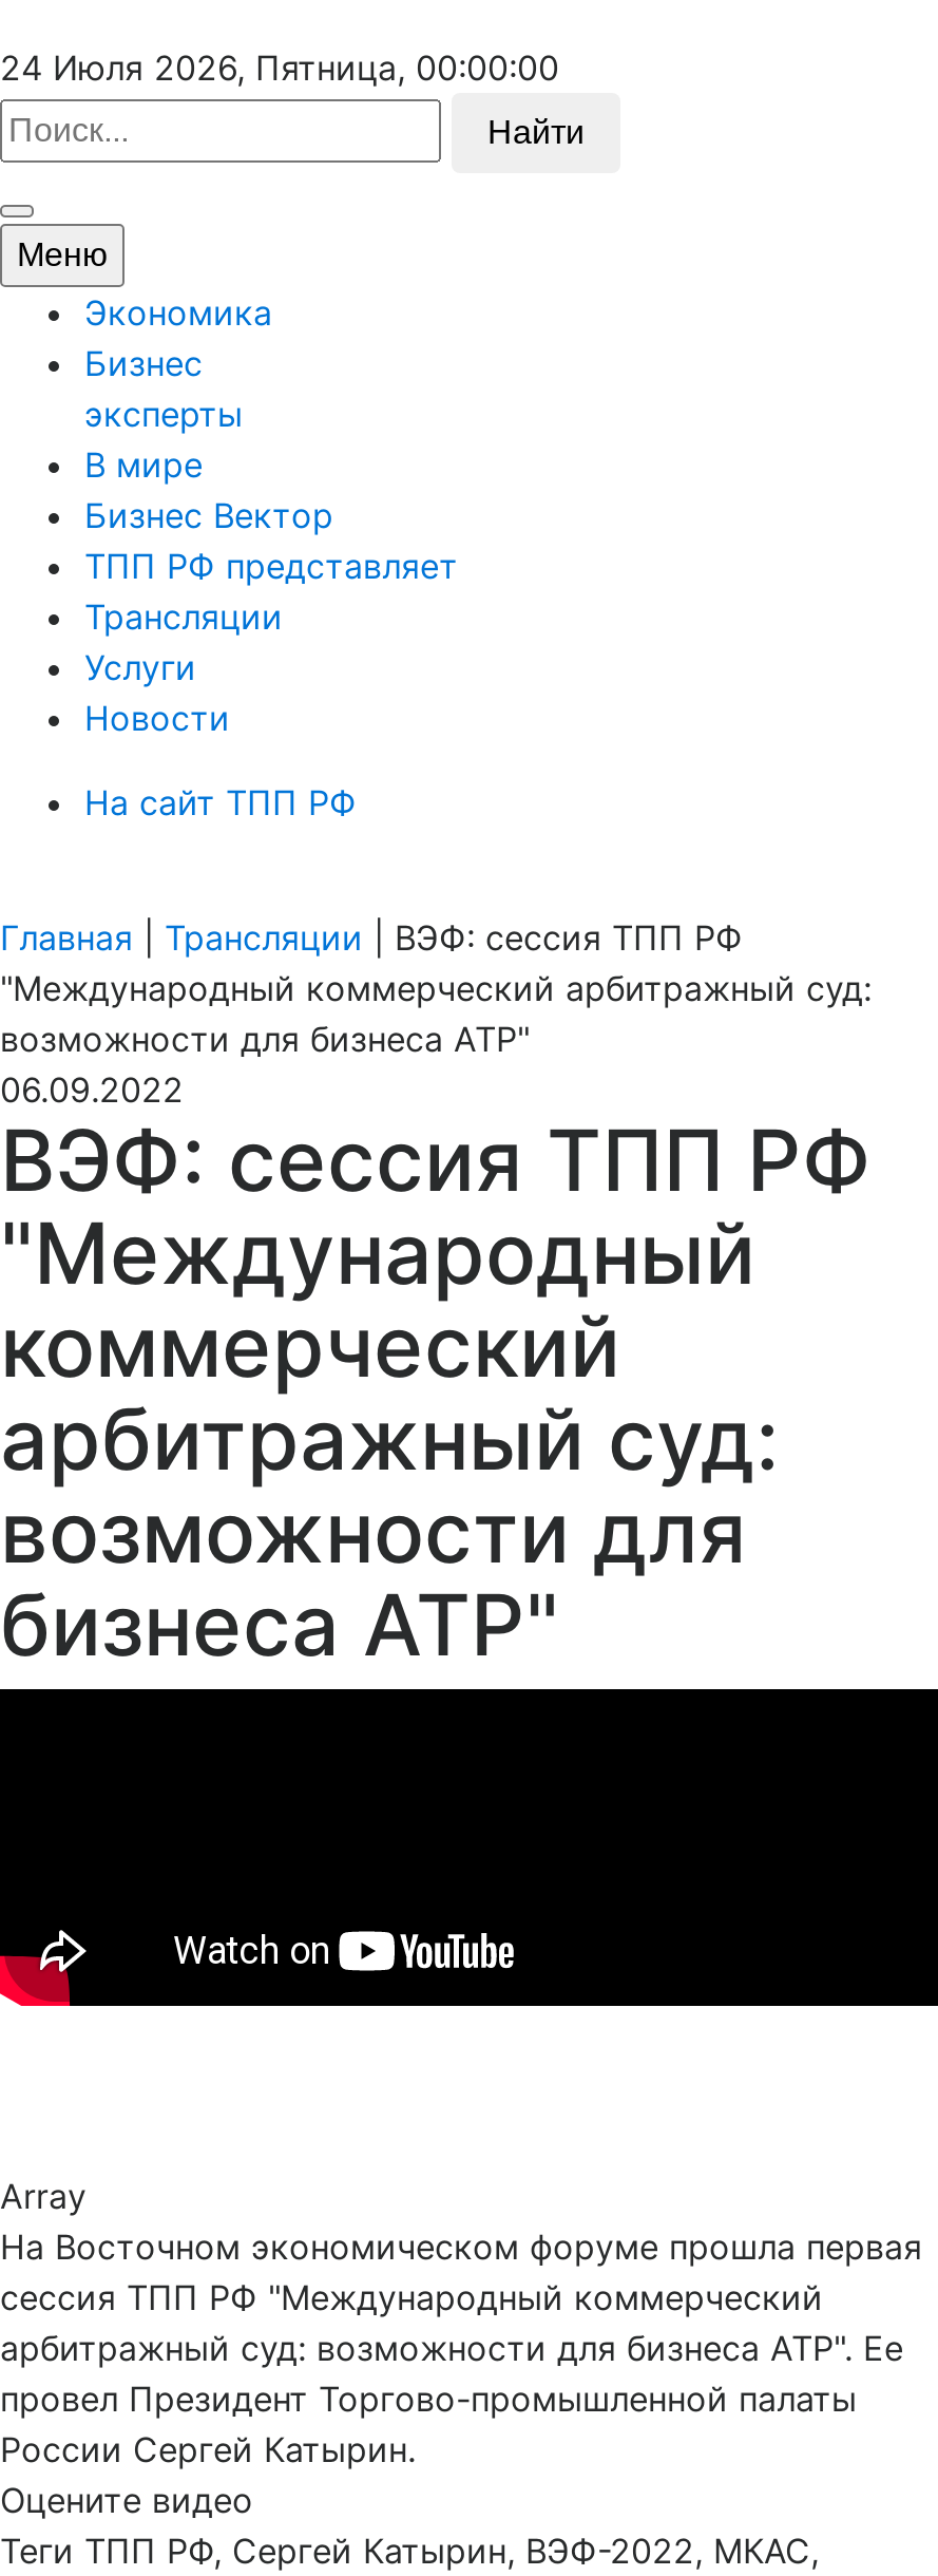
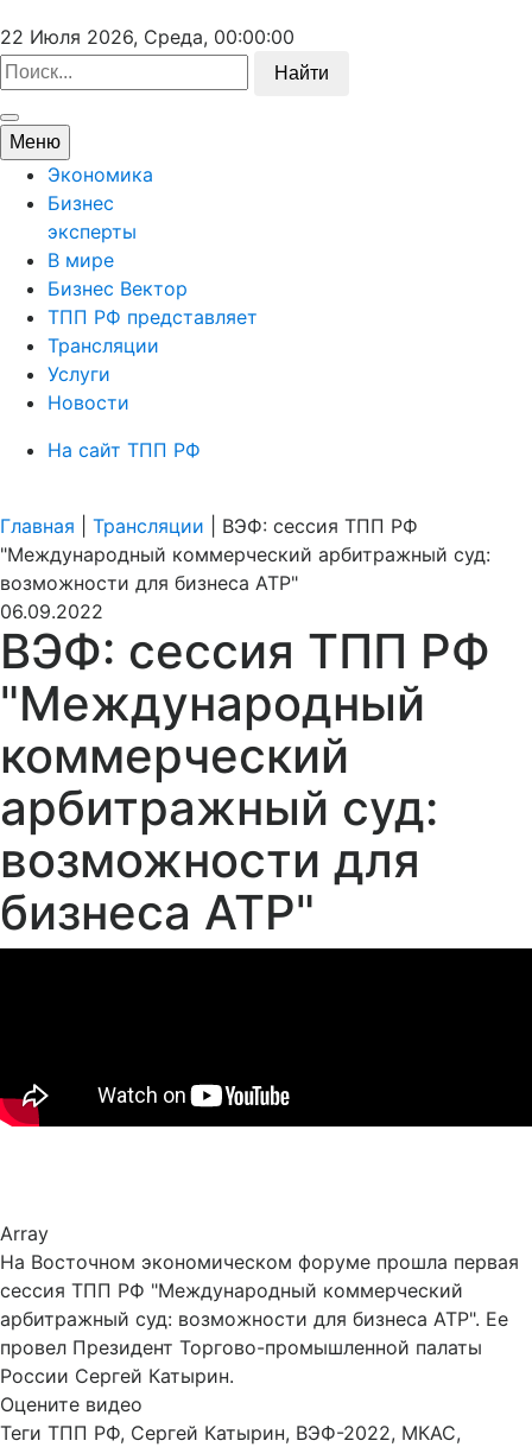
[0,46,559,89] 24 Июля 2026, Пятница, 00:00:00 -> [0,25,294,49] 22 Июля 2026, Среда, 00:00:00

